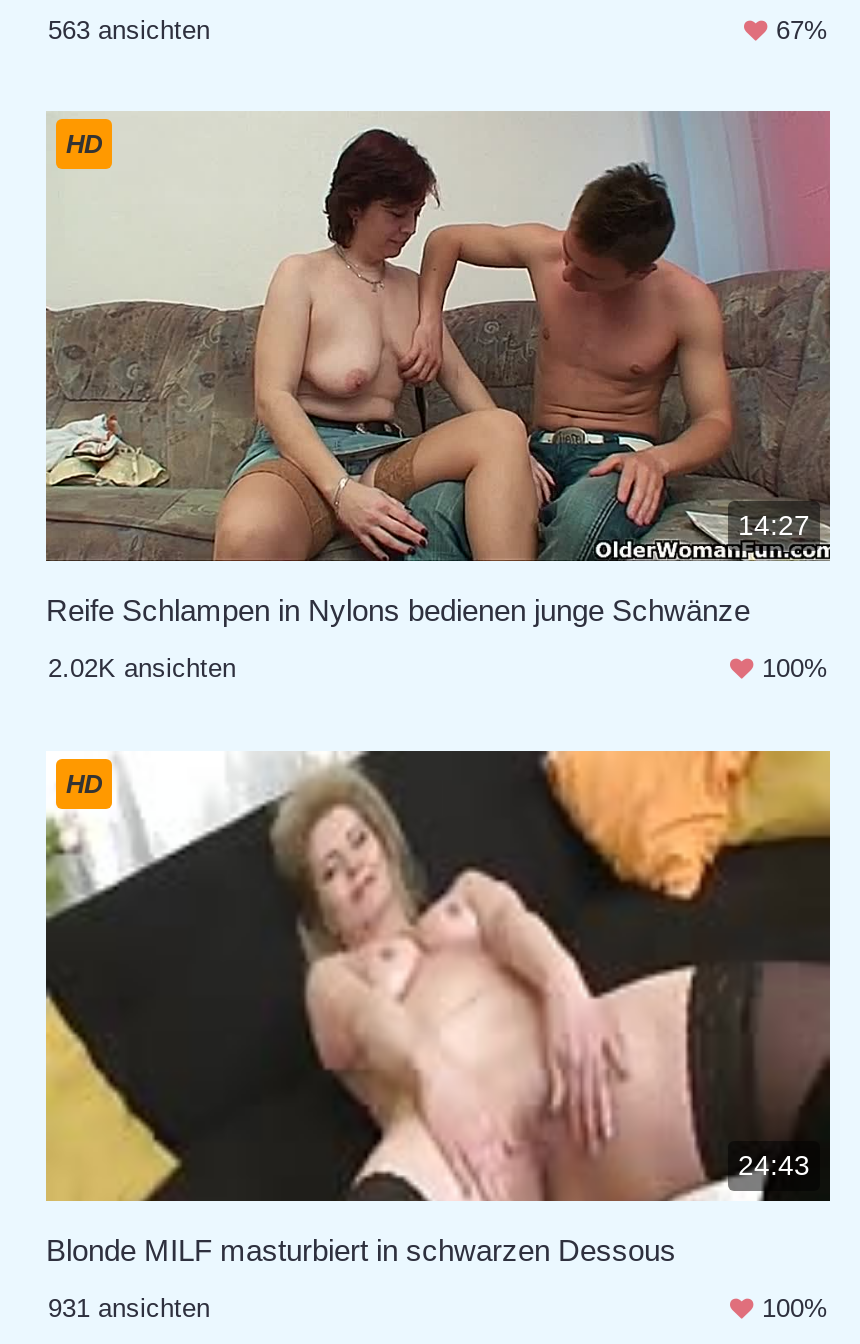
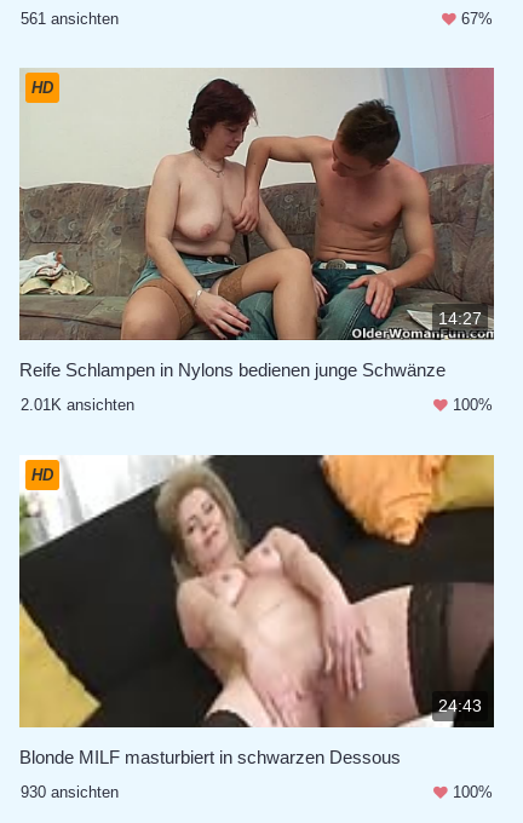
[48,15,210,45] 563 ansichten -> [21,10,119,28] 561 ansichten
[48,654,236,684] 2.02K ansichten -> [21,396,134,415] 2.01K ansichten
[48,1293,210,1323] 931 ansichten -> [21,783,119,801] 930 ansichten

